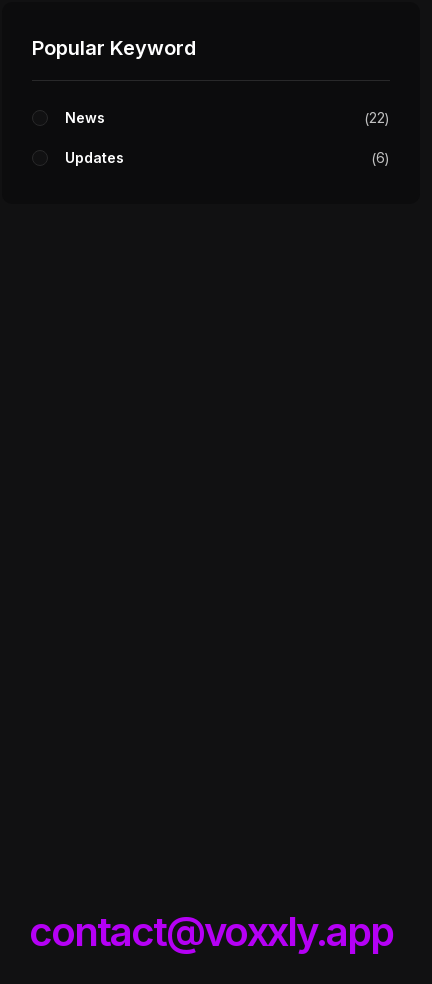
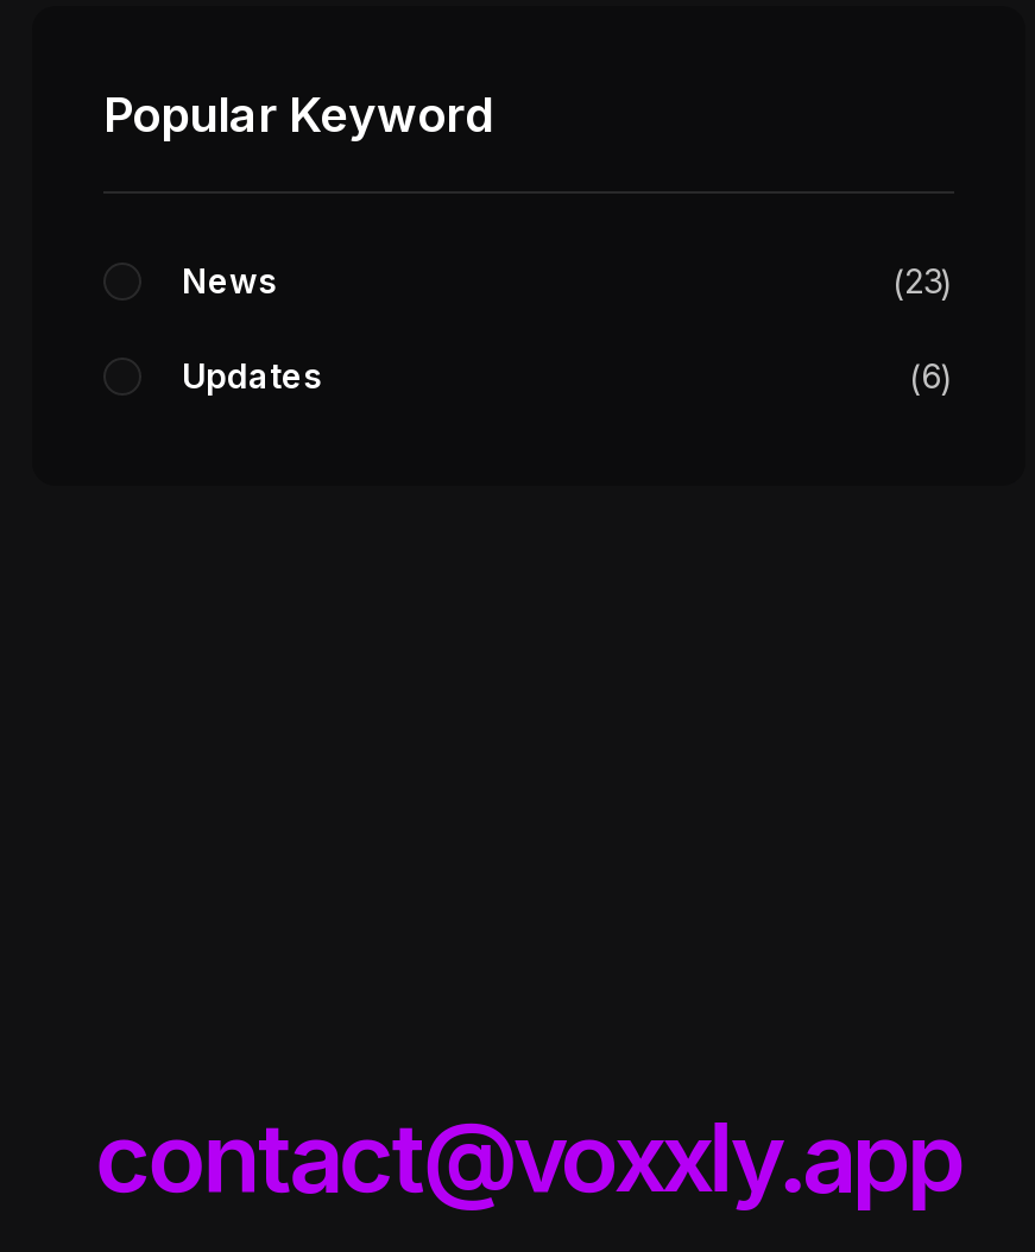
[369,109,385,126] 22 -> [904,261,942,301] 23

